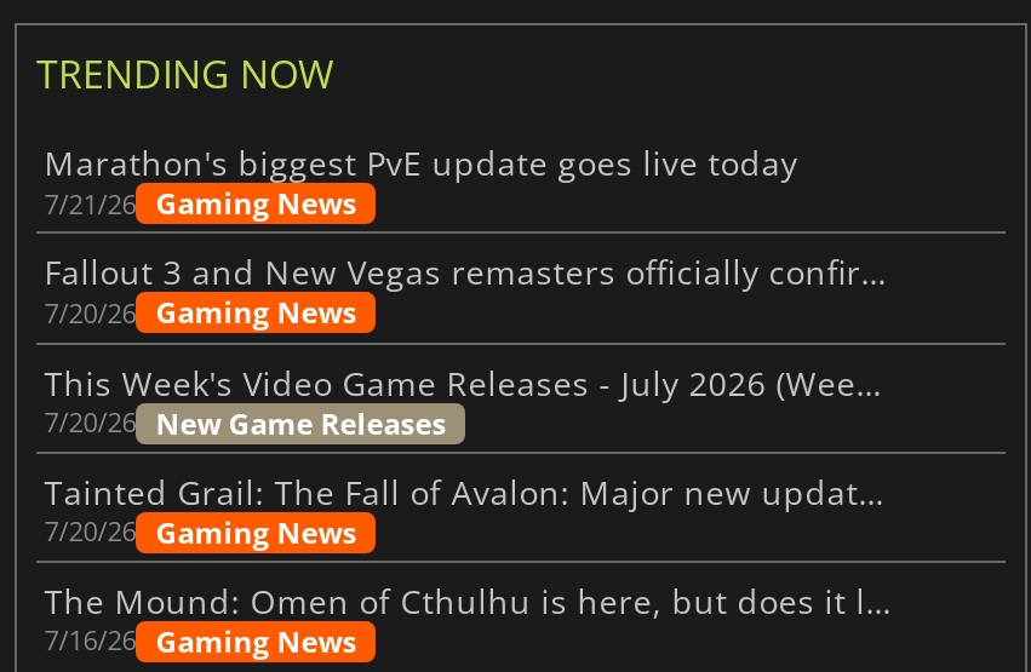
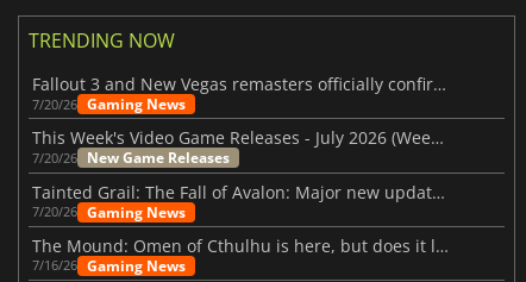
[44,140,798,224] Marathon's biggest PvE update goes live today | 7/21/26 Gaming News -> none

